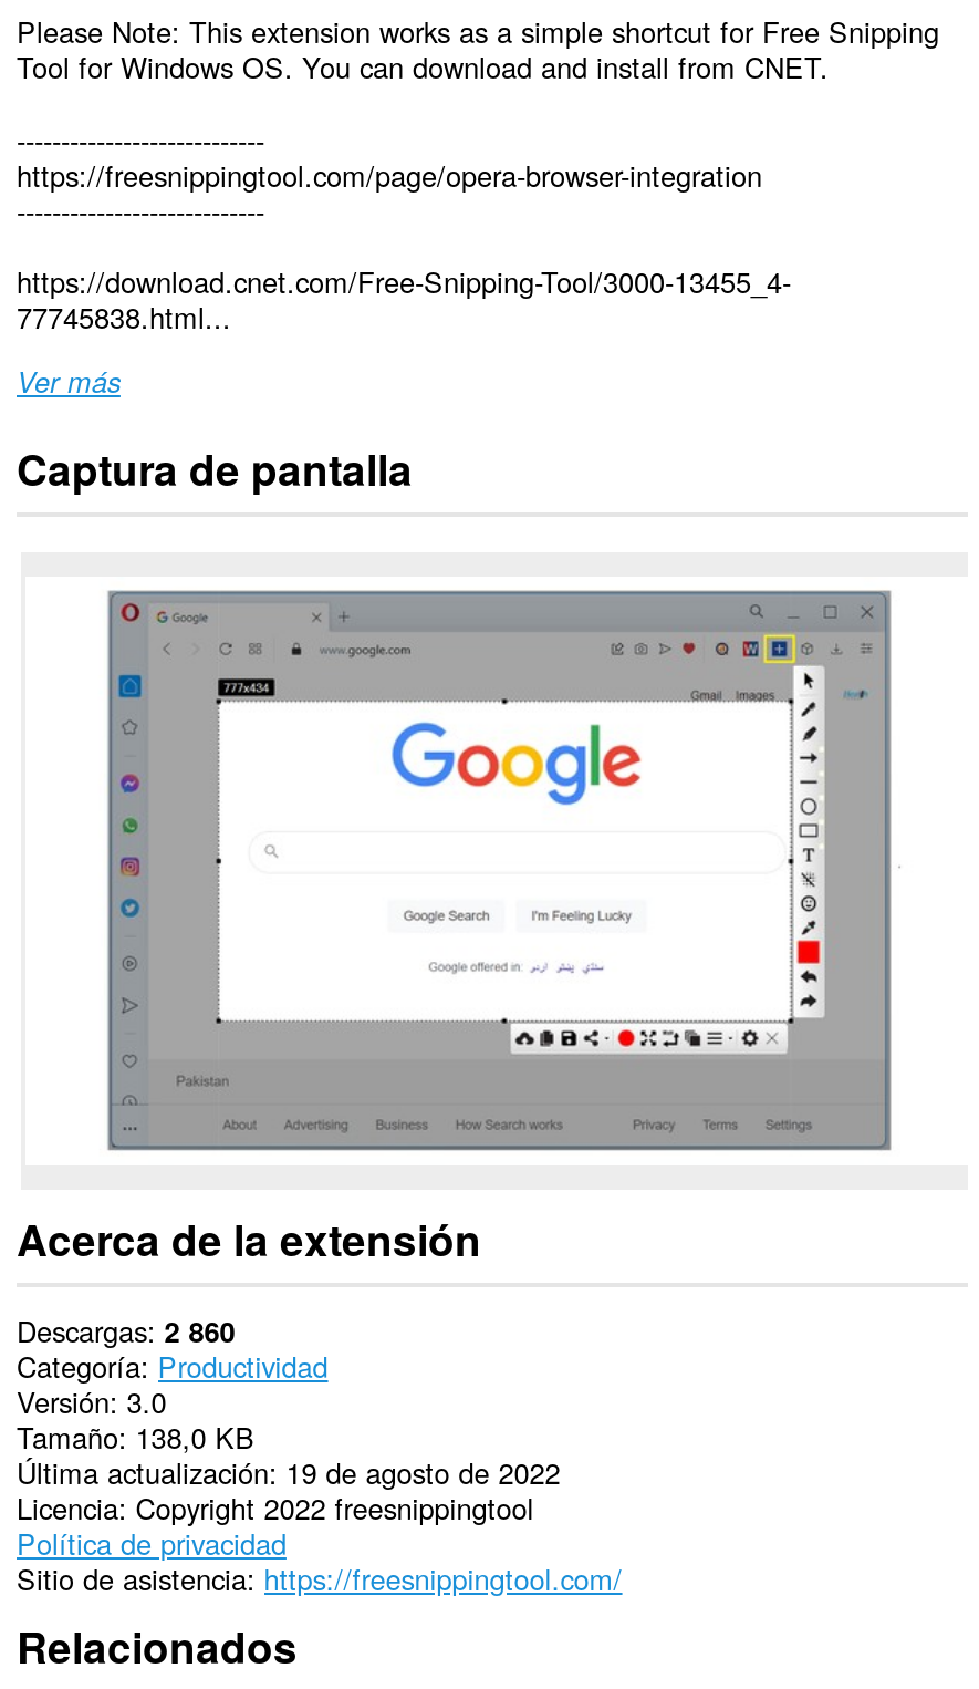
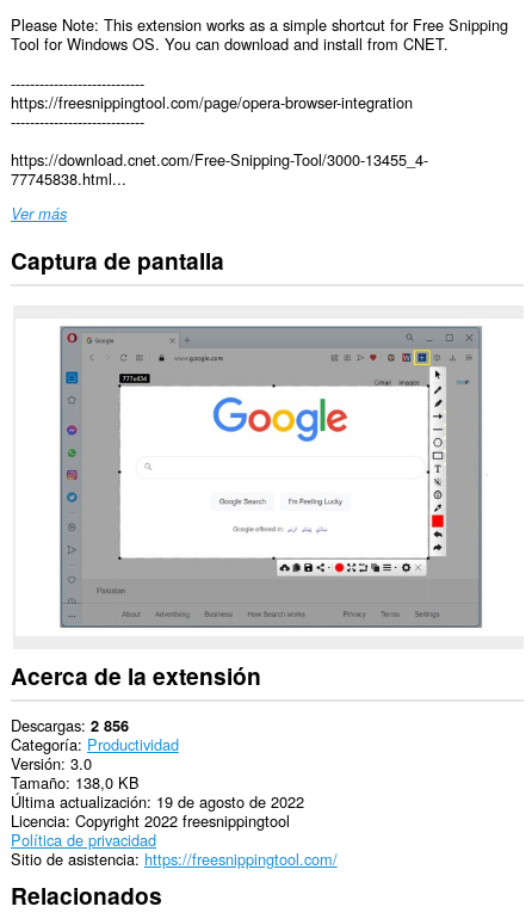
[17,1310,235,1352] Descargas 2 860 -> [11,714,129,737] Descargas 2 856

